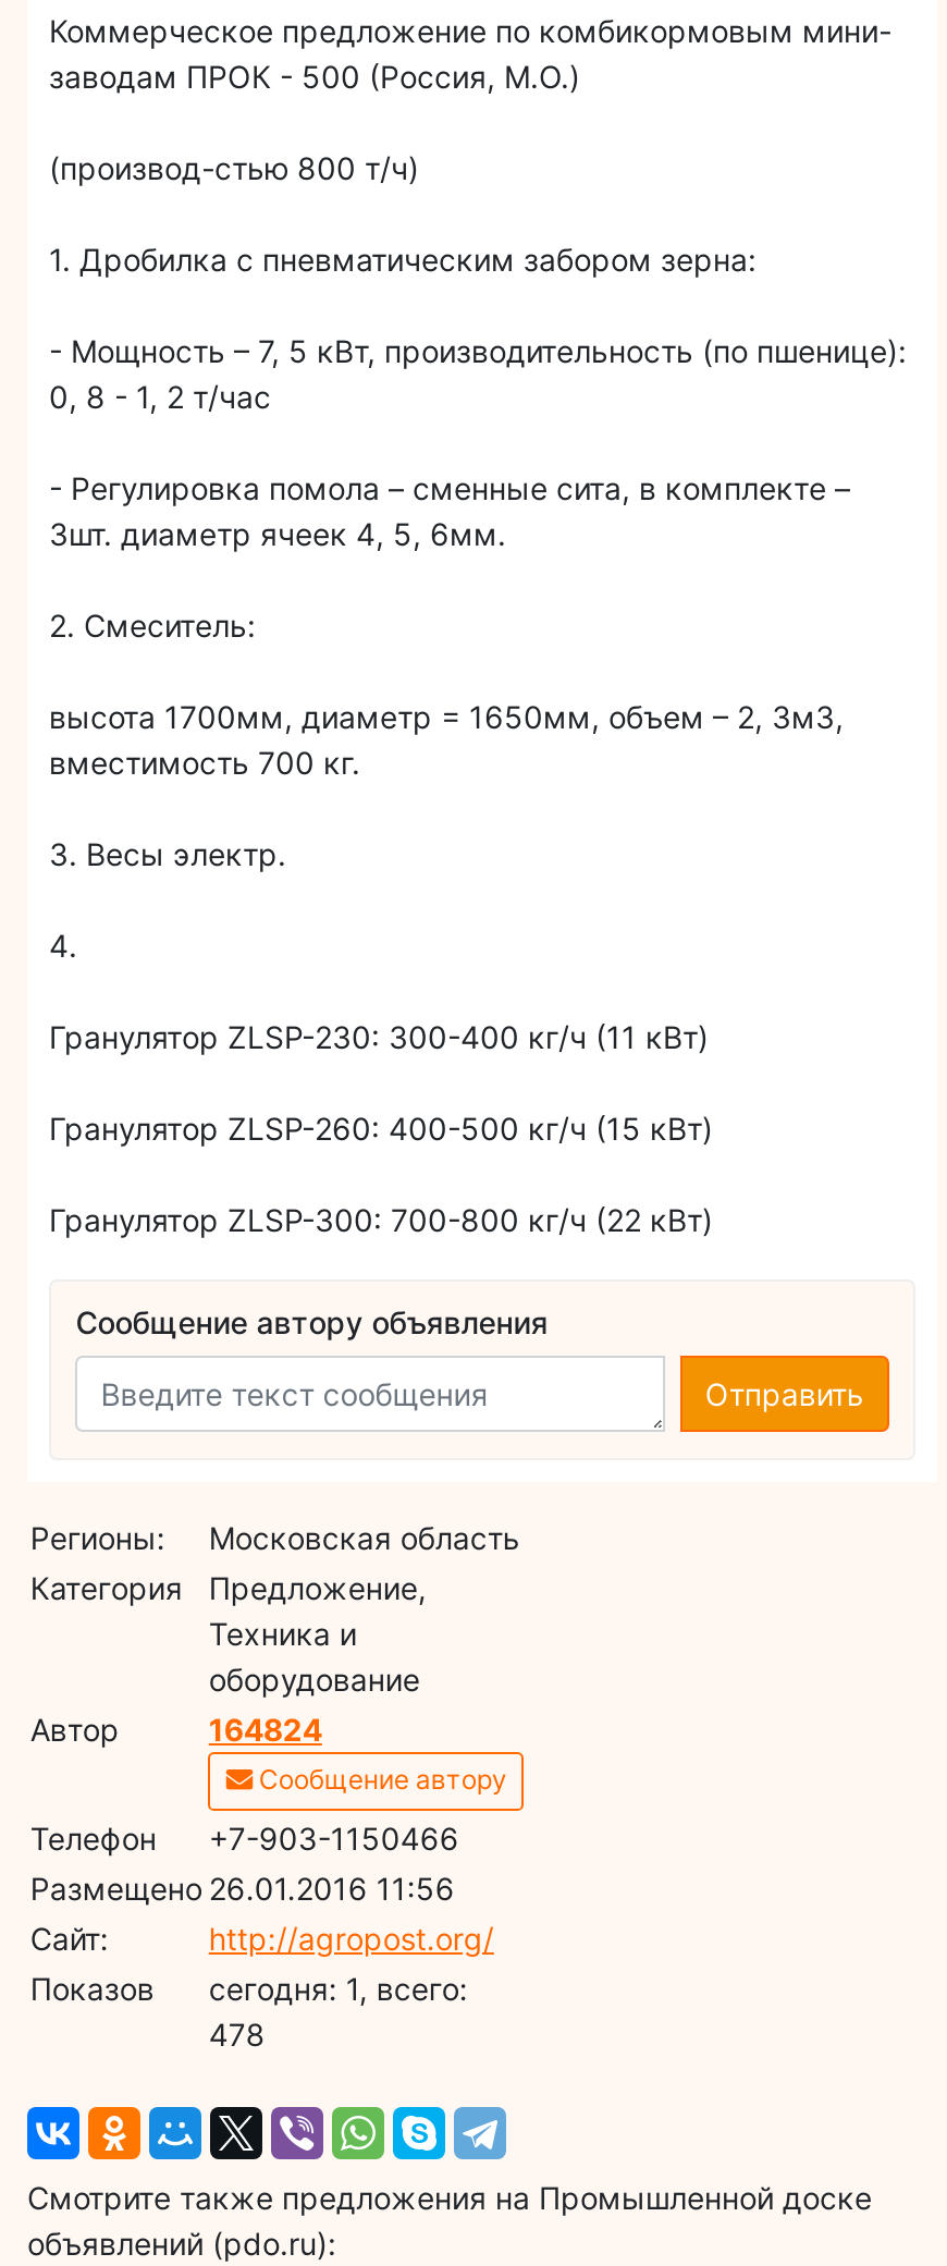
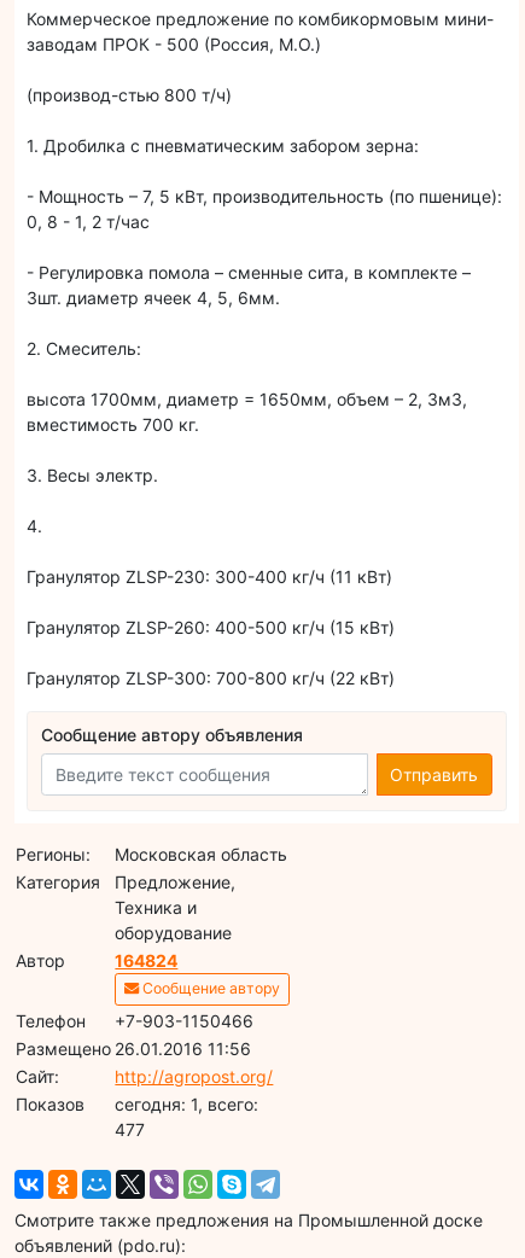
[209,2015,265,2052] 478 -> [115,1119,145,1139] 477

